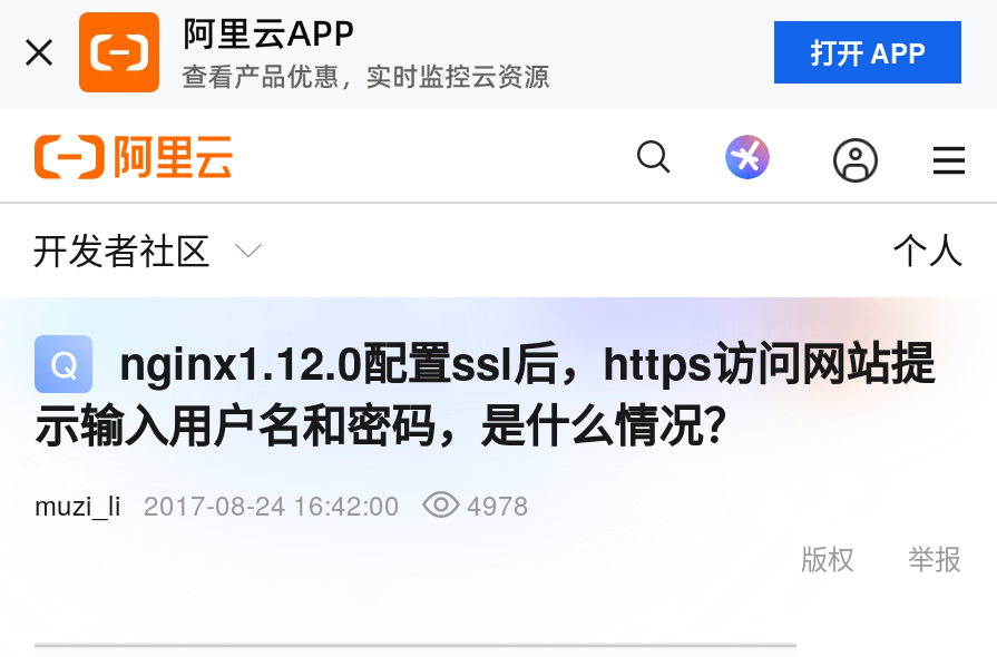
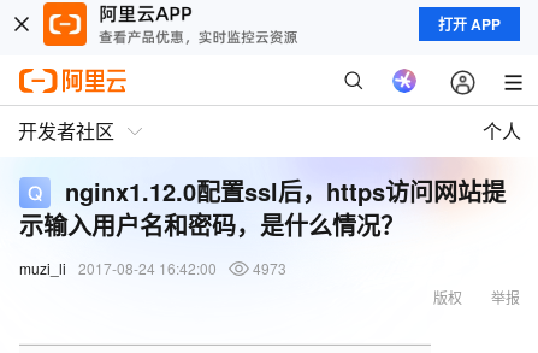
[35,484,529,522] muzi_li 2017-08-24 16:42:00 4978 -> [19,258,286,278] muzi_li 2017-08-24 16:42:00 4973

